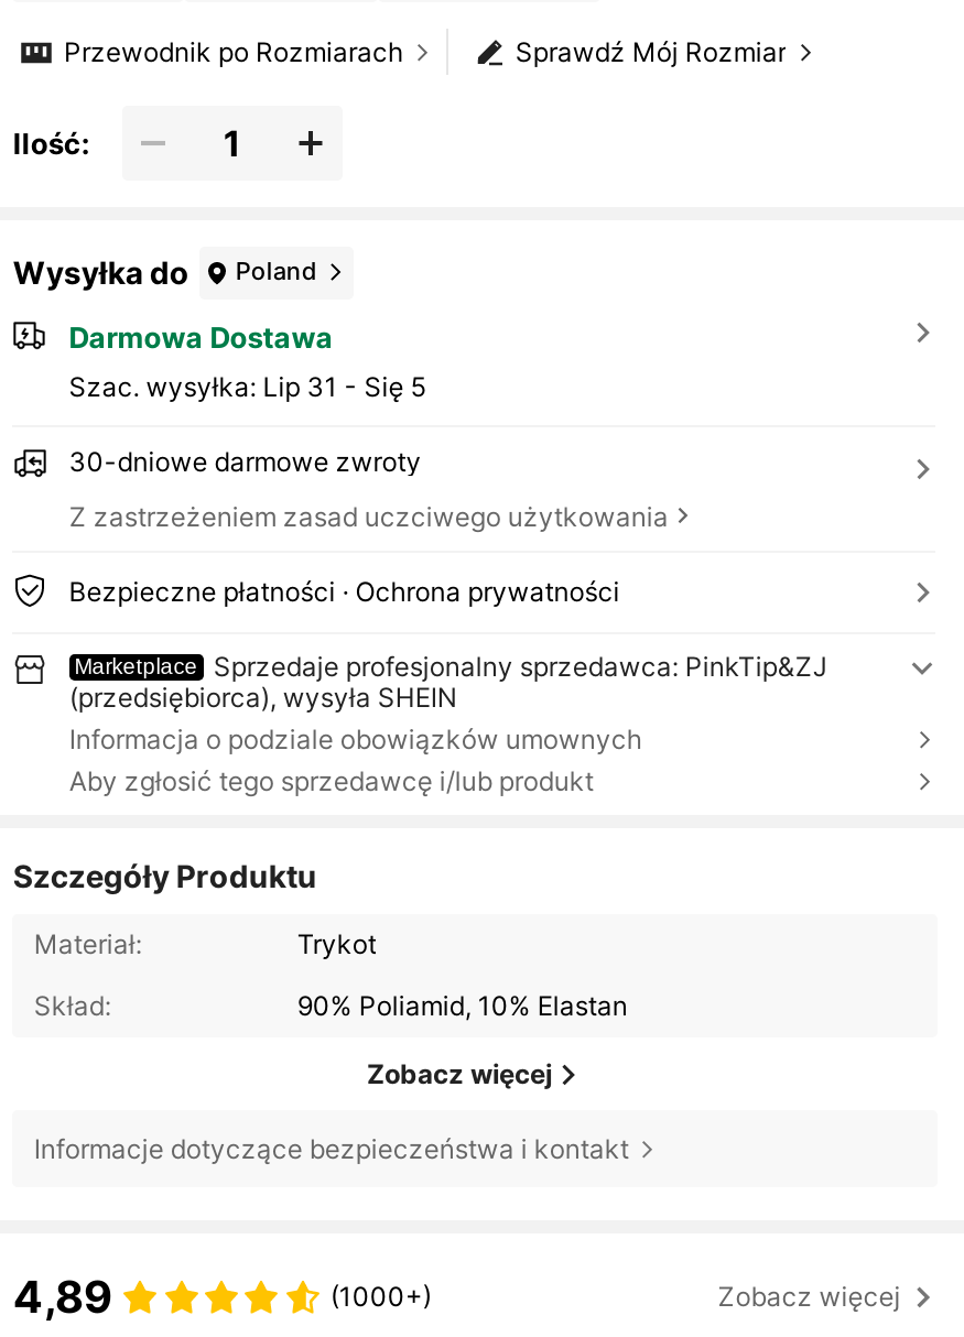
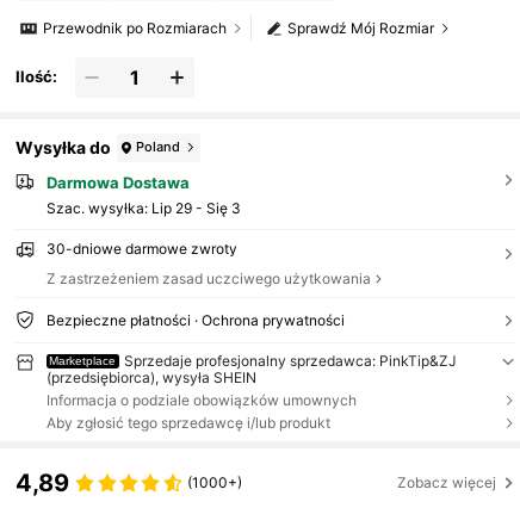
[69,369,426,402] Szac. wysyłka: Lip 31 - Się 5 -> [46,200,241,218] Szac. wysyłka: Lip 29 - Się 3
[13,857,629,1165] Szczegóły Produktu | Materiał: | Trykot | Skład: | 90% Poliamid, 10% Elastan | Zobacz więcej | Informacje dotyczące bezpieczeństwa i kontakt -> none

